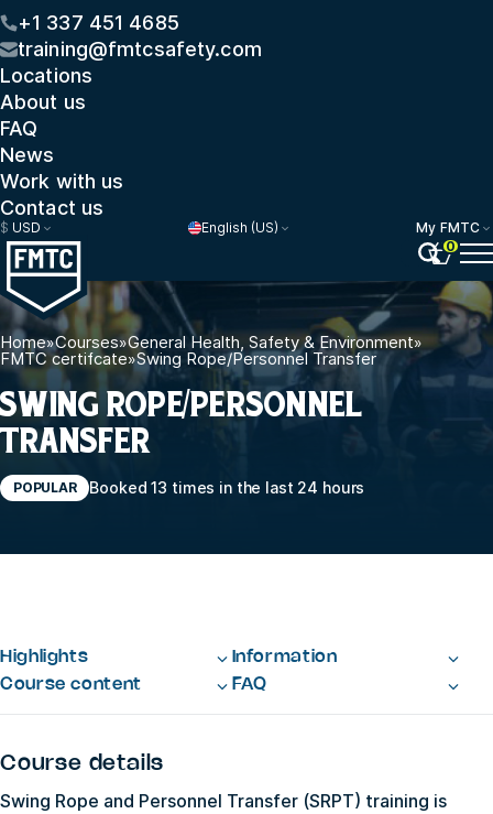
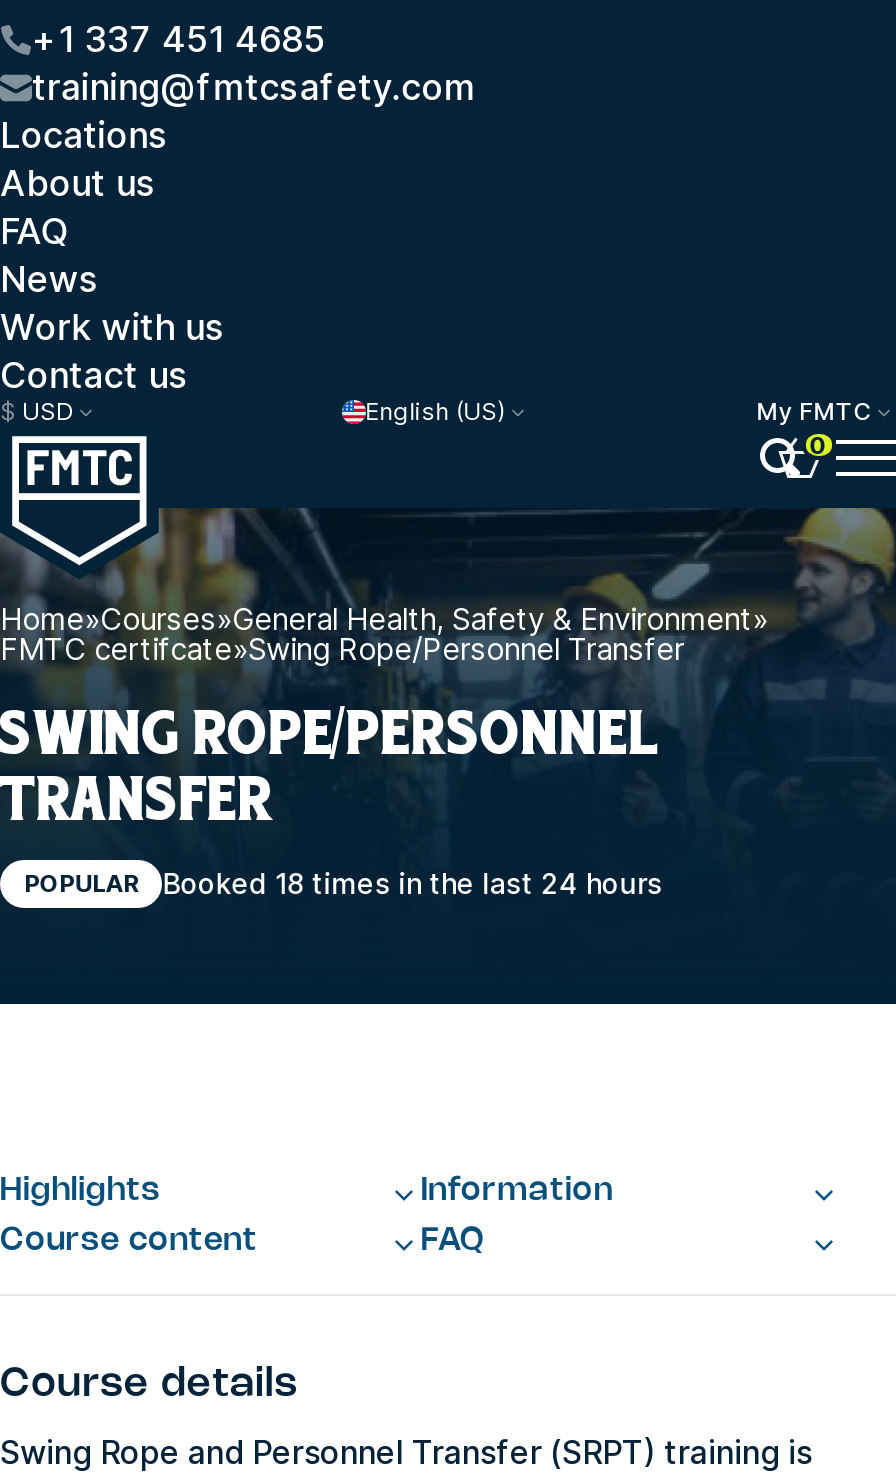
[89,479,365,497] Booked 13 times in the last 24 hours -> [163,867,663,901] Booked 18 times in the last 24 hours

